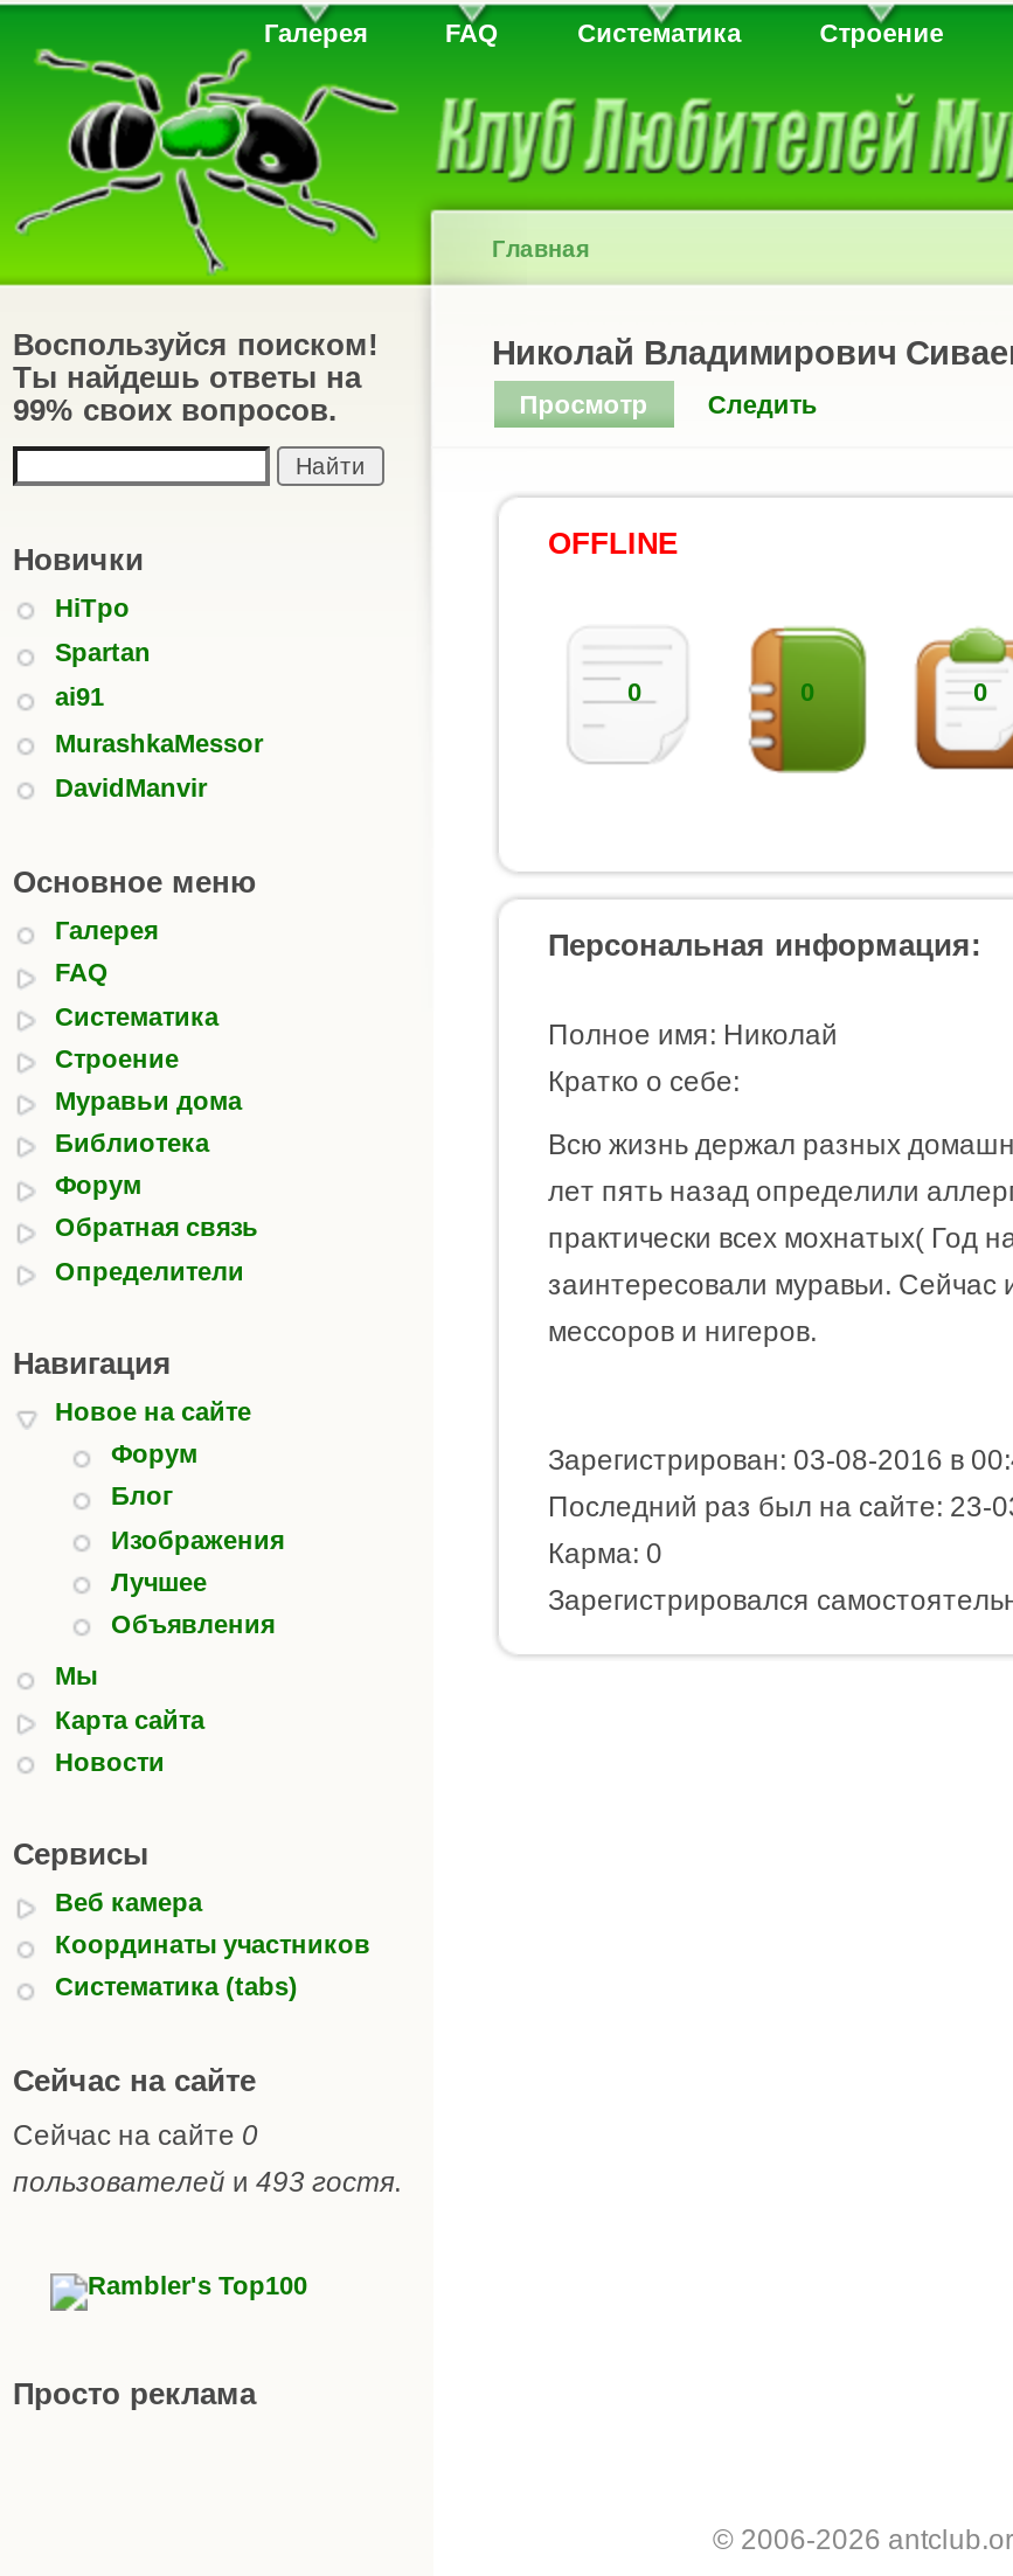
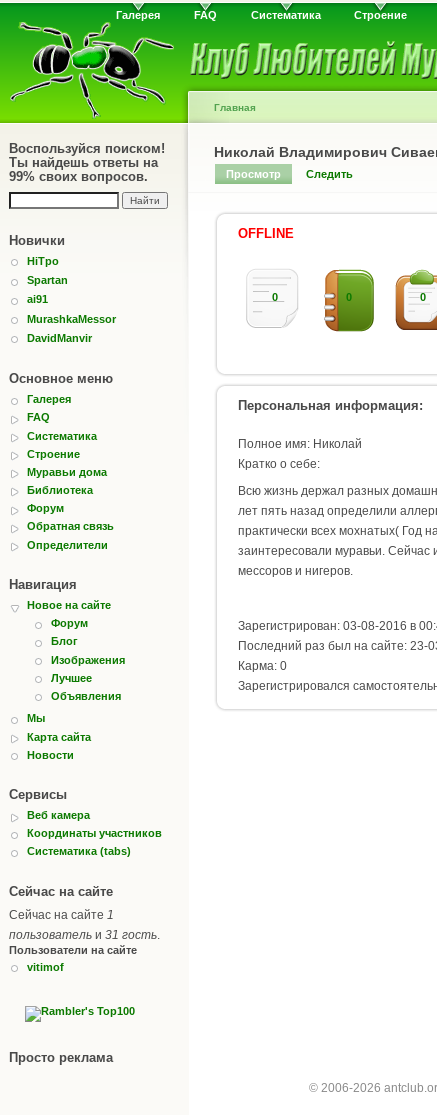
[13,2119,401,2198] Сейчас на сайте 0 | пользователей и 493 гостя. -> [9,908,160,973] Сейчас на сайте 1 | пользователь и 31 гость. | Пользователи на сайте | vitimof
moved [13,2376,256,2411] -> [9,1050,113,1065]: Просто реклама

